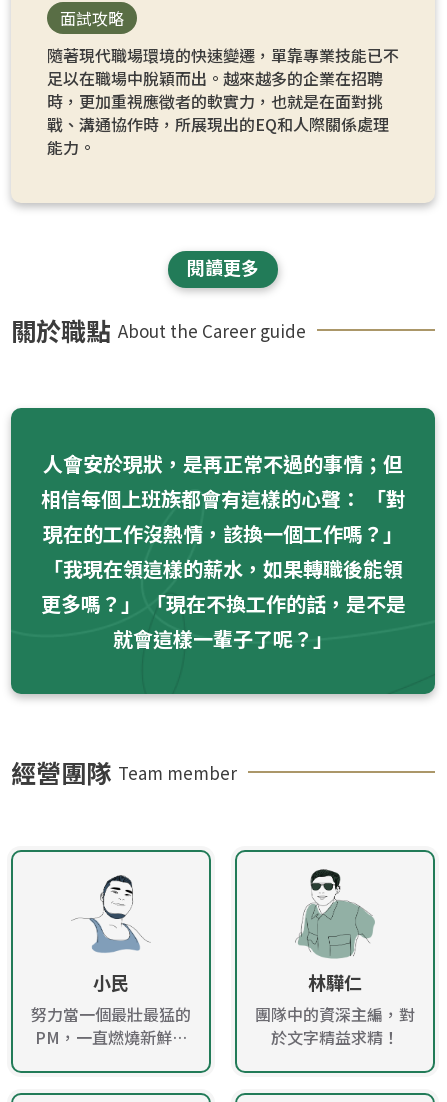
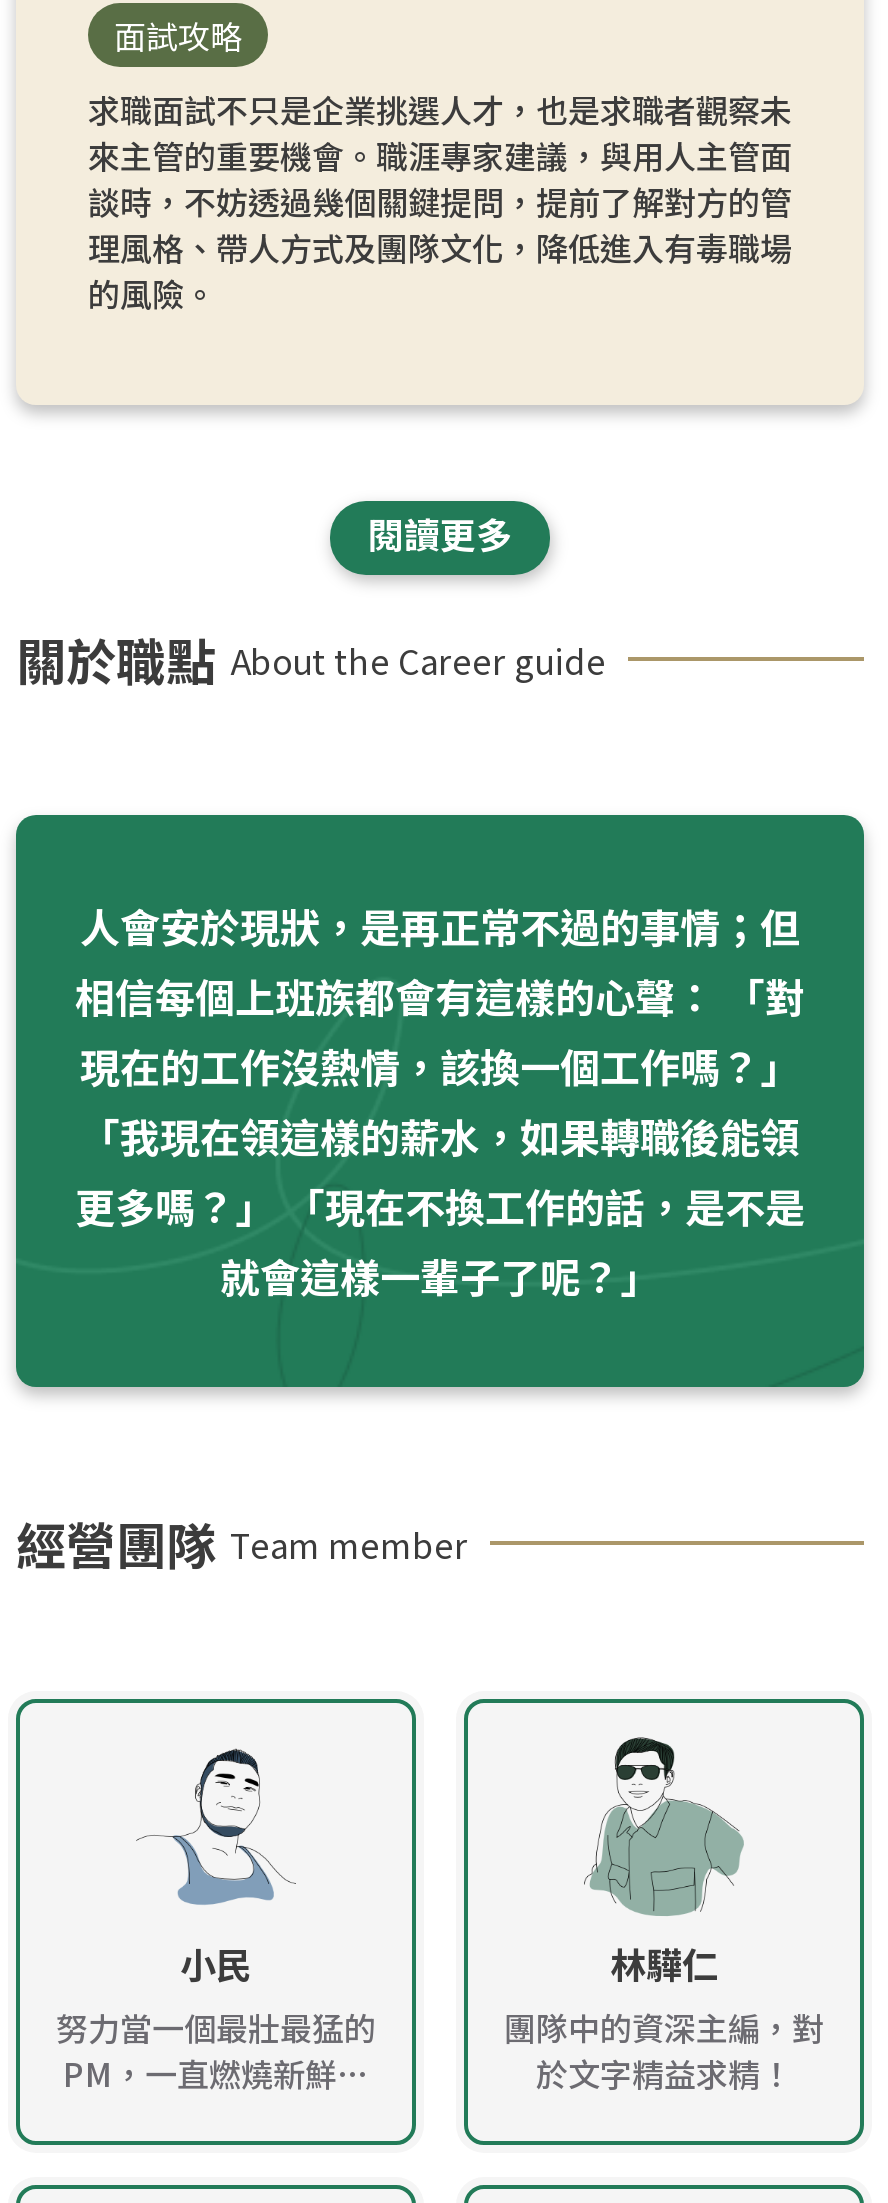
[47,43,399,159] 隨著現代職場環境的快速變遷，單靠專業技能已不 | 足以在職場中脫穎而出。越來越多的企業在招聘 | 時，更加重視應徵者的軟實力，也就是在面對挑 | 戰、溝通協作時，所展現出的EQ和人際關係處理 | 能力。 -> [88,85,792,317] 求職面試不只是企業挑選人才，也是求職者觀察未 | 來主管的重要機會。職涯專家建議，與用人主管面 | 談時，不妨透過幾個關鍵提問，提前了解對方的管 | 理風格、帶人方式及團隊文化，降低進入有毒職場 | 的風險。

